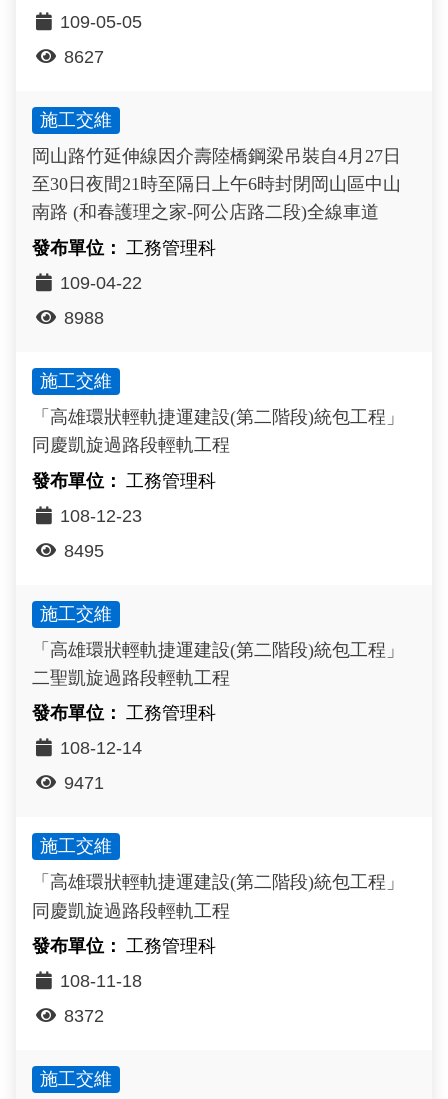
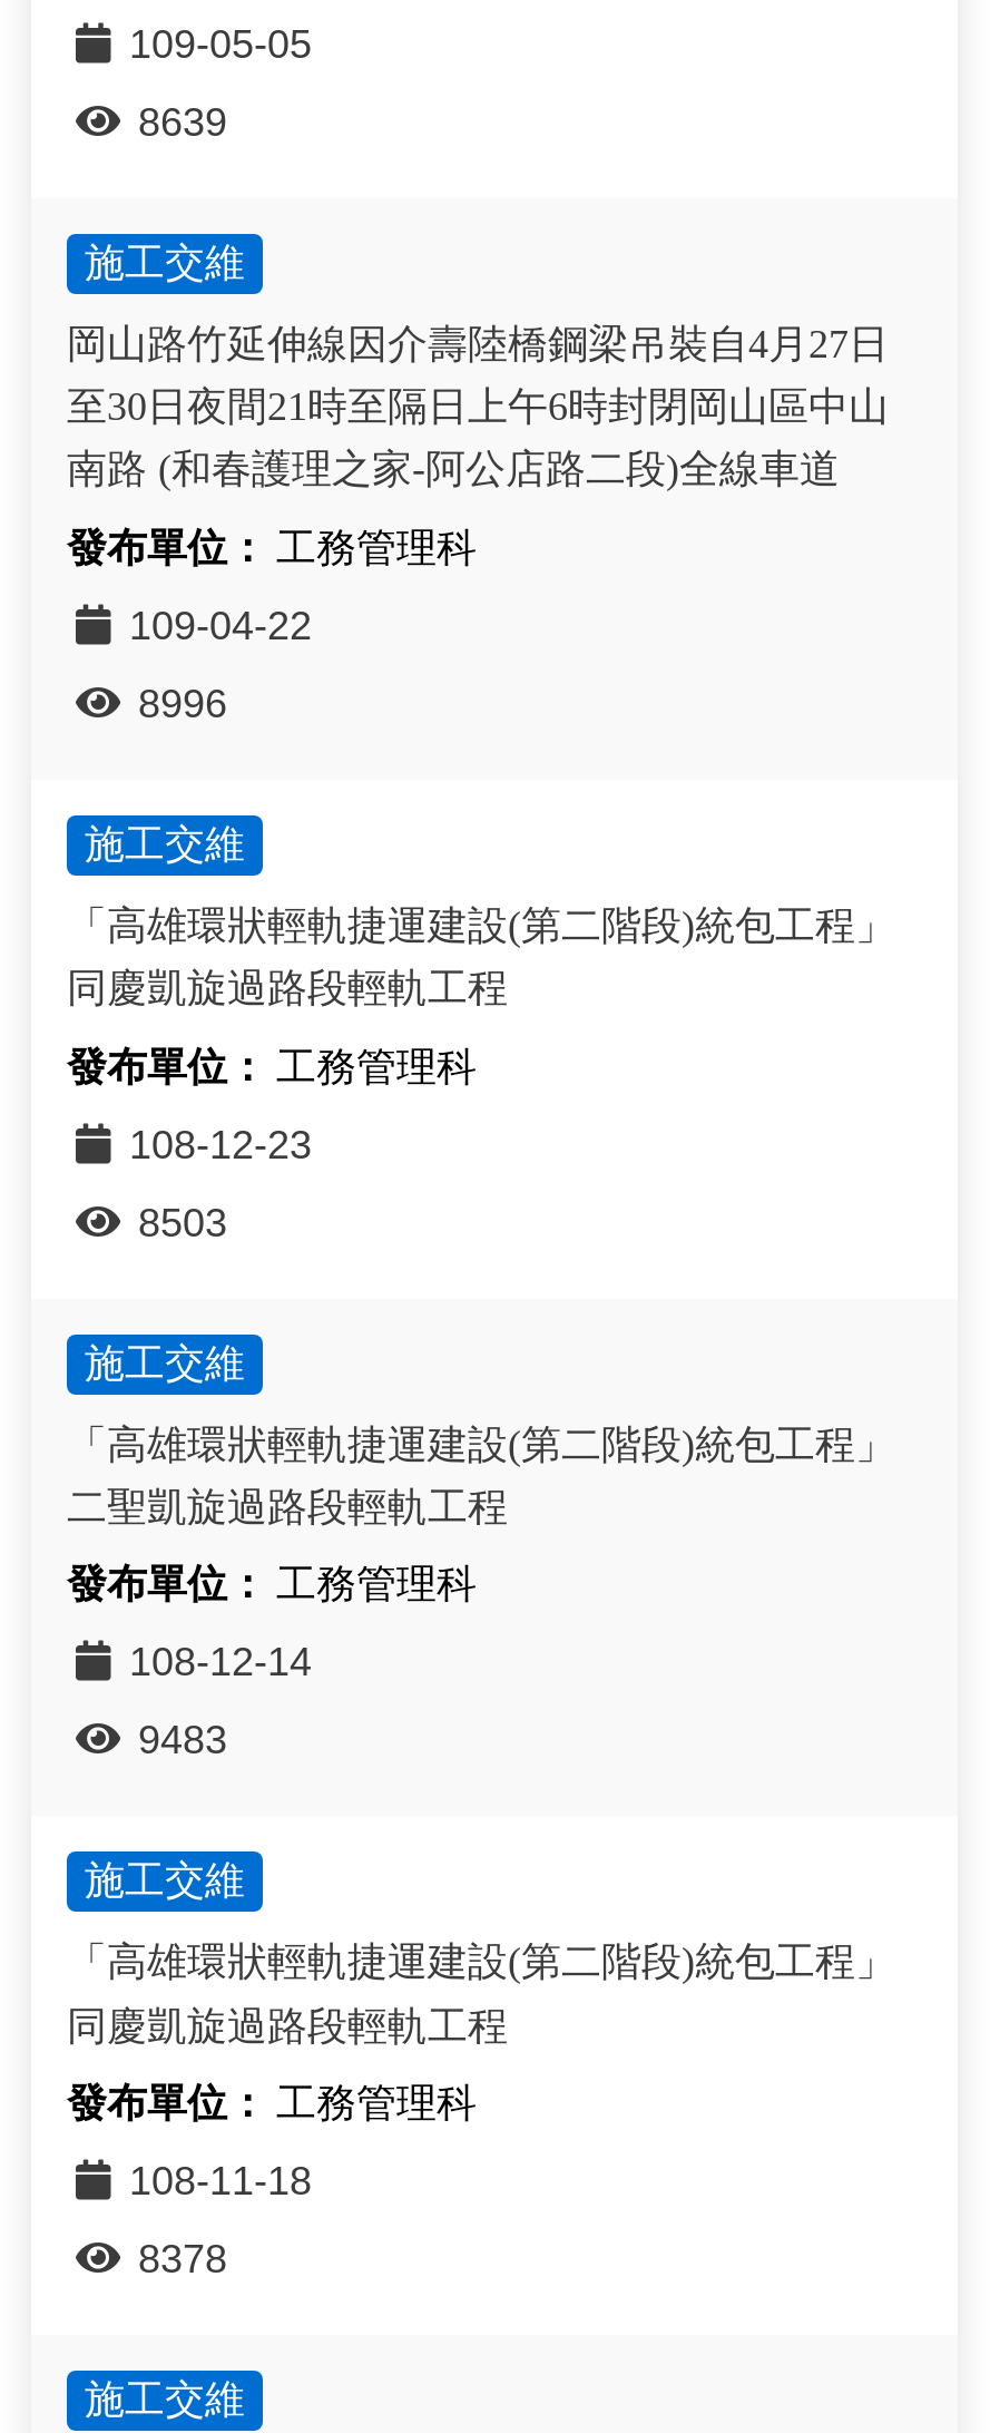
[64,47,104,67] 8627 -> [138,99,227,144] 8639
[64,308,104,328] 8988 -> [138,681,227,726] 8996
[64,540,104,560] 8495 -> [138,1200,227,1244] 8503
[64,773,104,793] 9471 -> [138,1718,227,1763] 9483
[64,1006,104,1026] 8372 -> [138,2237,227,2281] 8378

